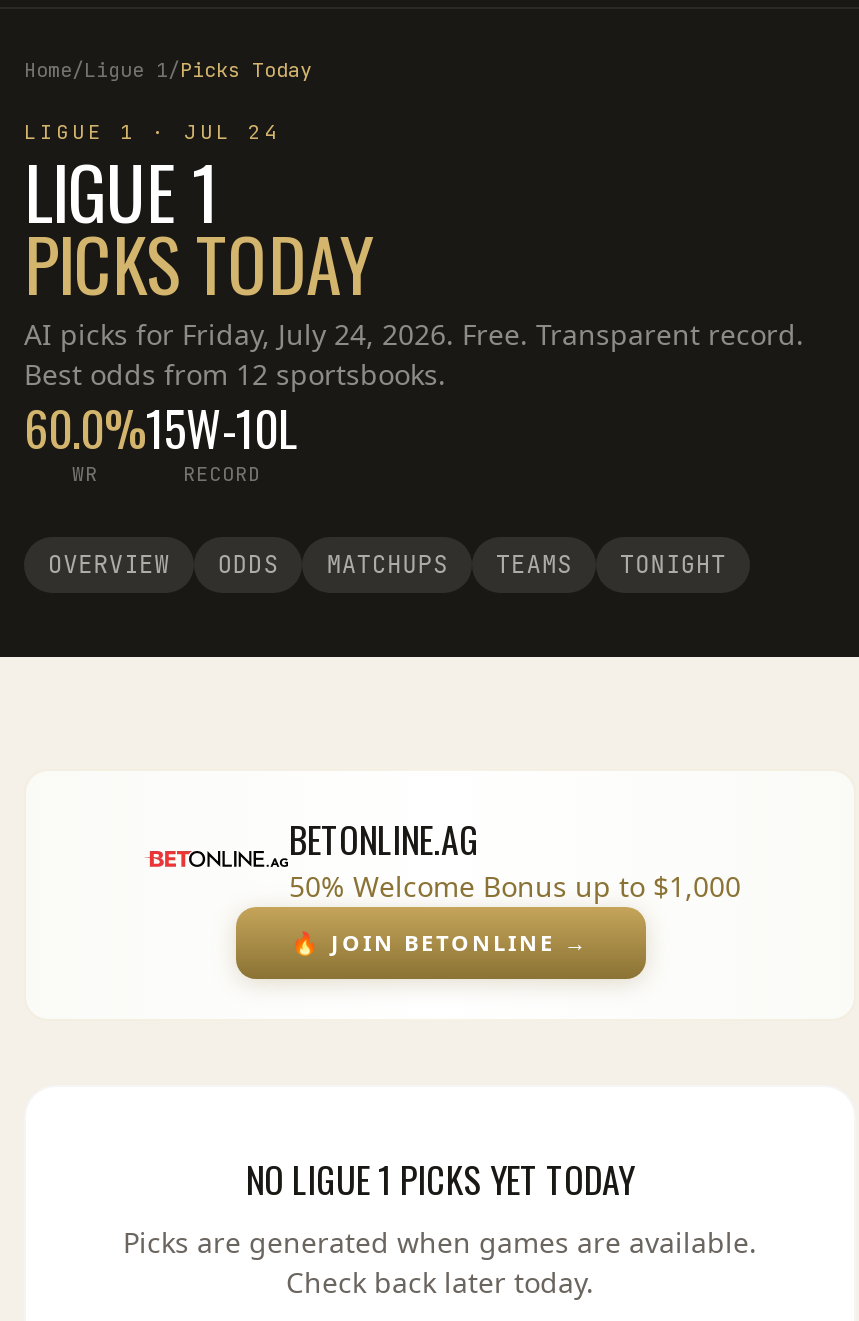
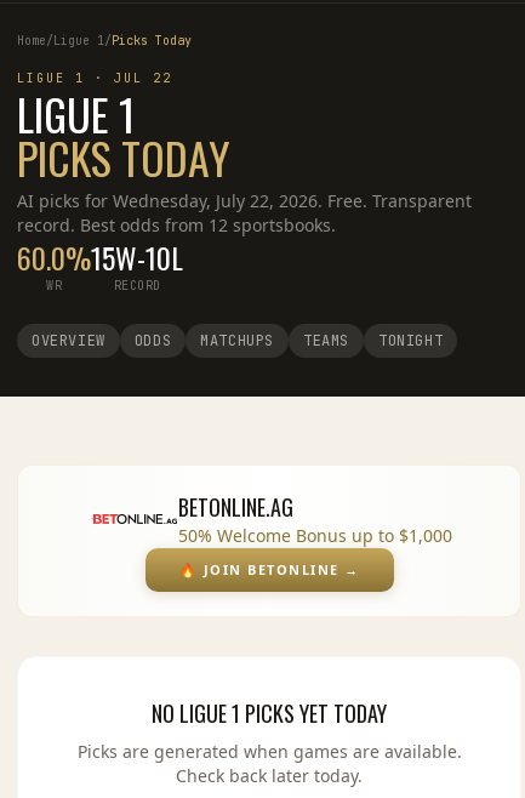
[24,119,280,145] LIGUE 1 · JUL 24 -> [17,70,172,86] LIGUE 1 · JUL 22
[24,315,804,393] AI picks for Friday, July 24, 2026. Free. Transparent record. | Best odds from 12 sportsbooks. -> [17,189,472,236] AI picks for Wednesday, July 22, 2026. Free. Transparent | record. Best odds from 12 sportsbooks.

